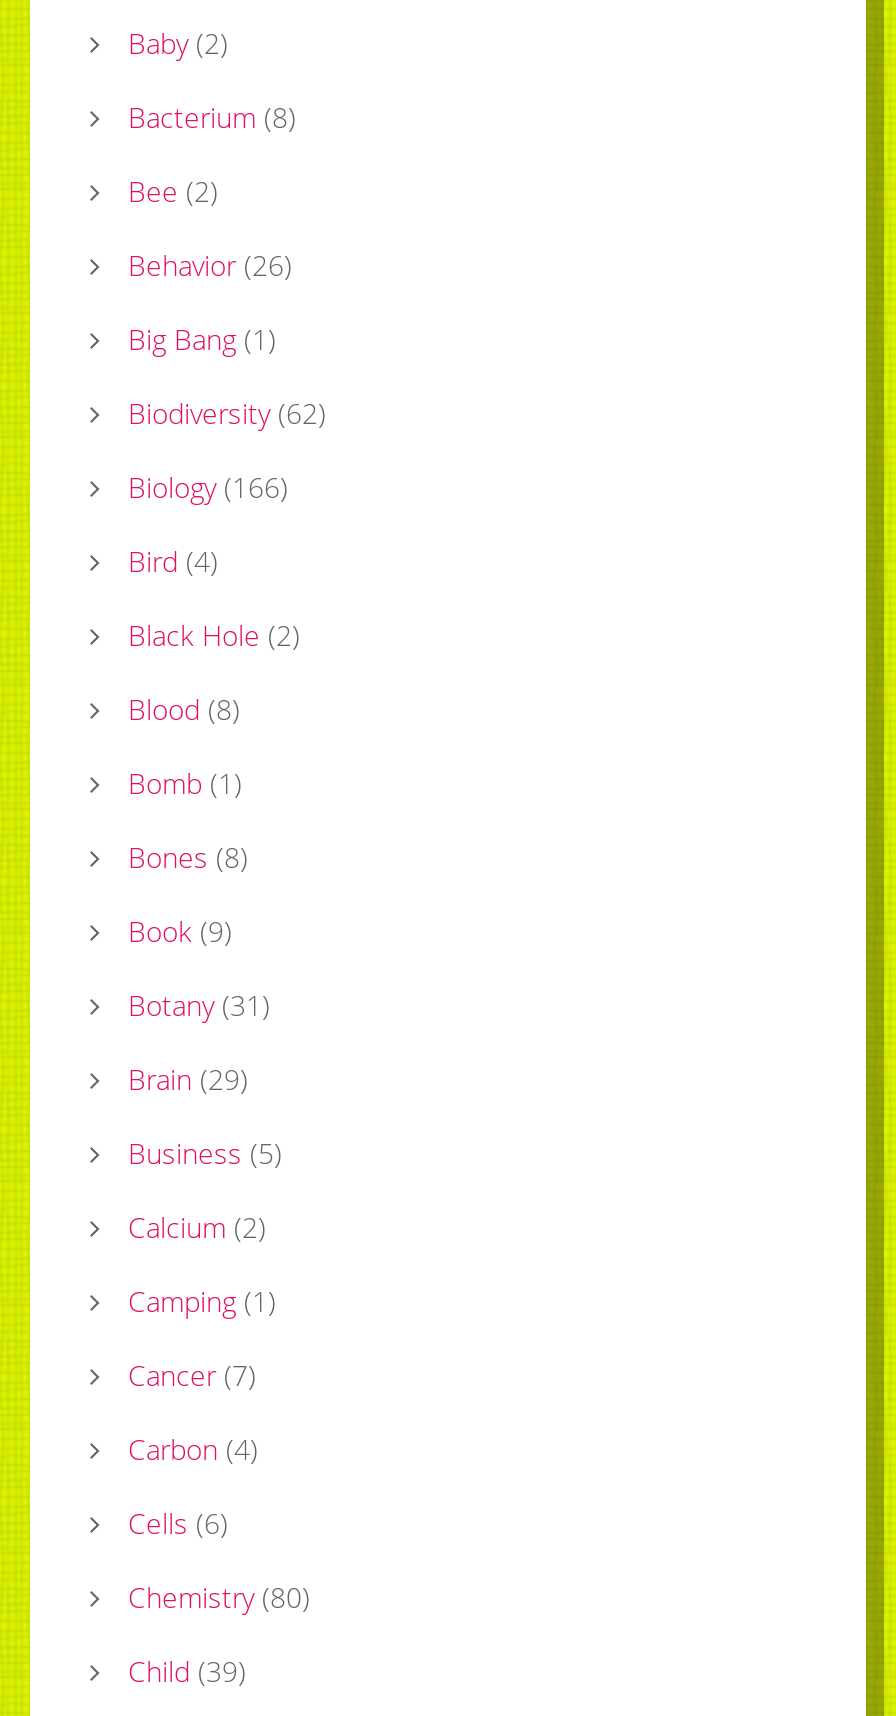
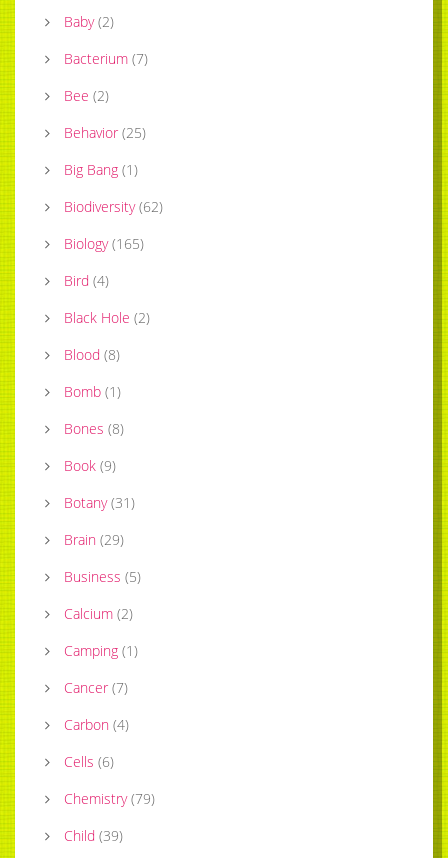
[128,98,296,136] Bacterium (8) -> [64,49,148,68] Bacterium (7)
[128,246,292,284] Behavior (26) -> [64,123,146,142] Behavior (25)
[128,468,288,506] Biology (166) -> [64,234,144,253] Biology (165)
[128,1578,310,1616] Chemistry (80) -> [64,789,155,808] Chemistry (79)

